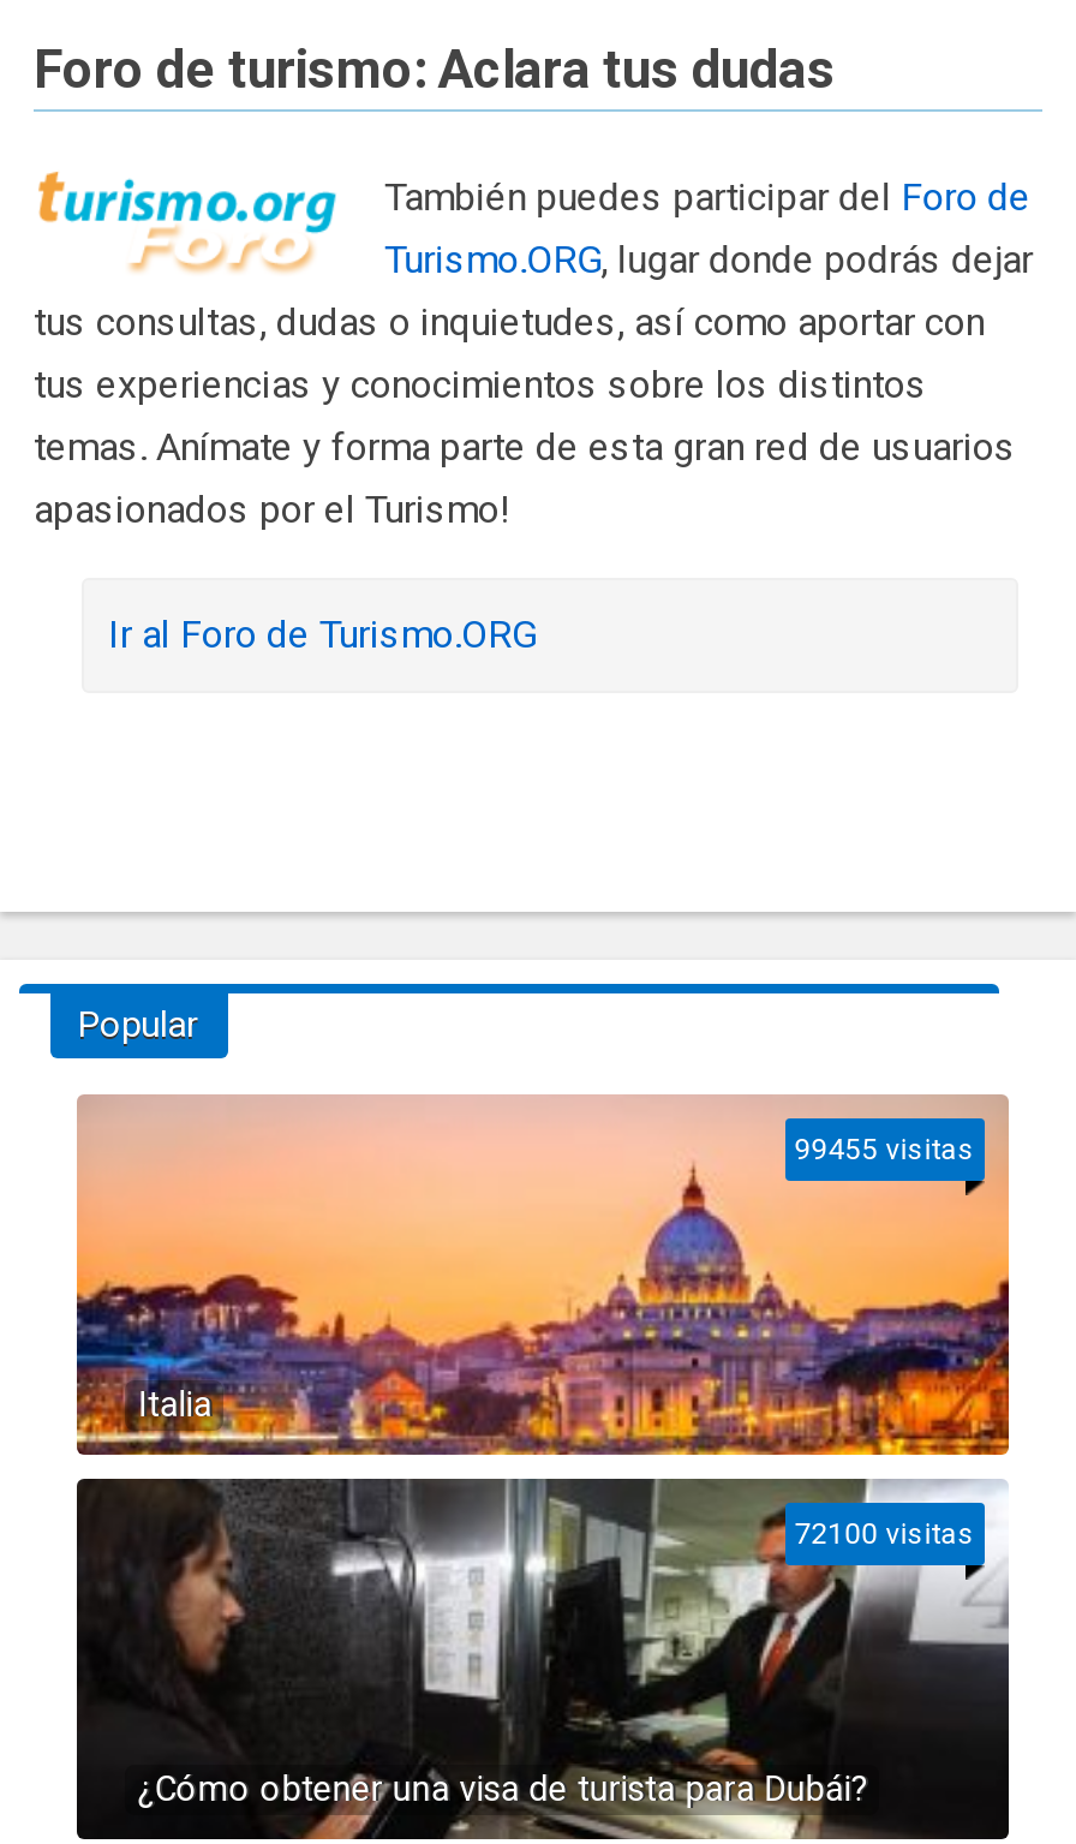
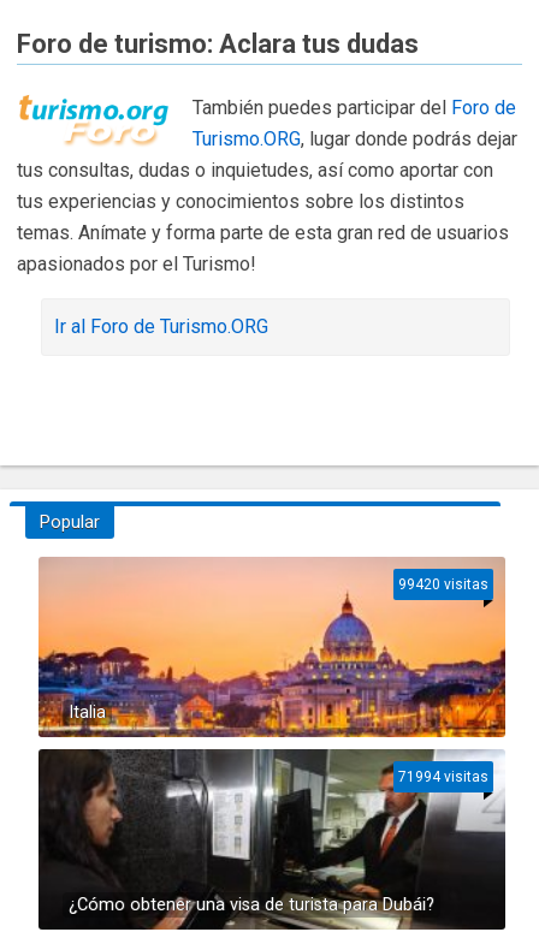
[795,1133,975,1166] 99455 visitas -> [398,576,488,593] 99420 visitas
[795,1517,975,1551] 72100 visitas -> [398,768,488,785] 71994 visitas

